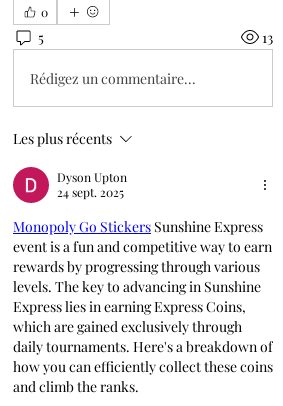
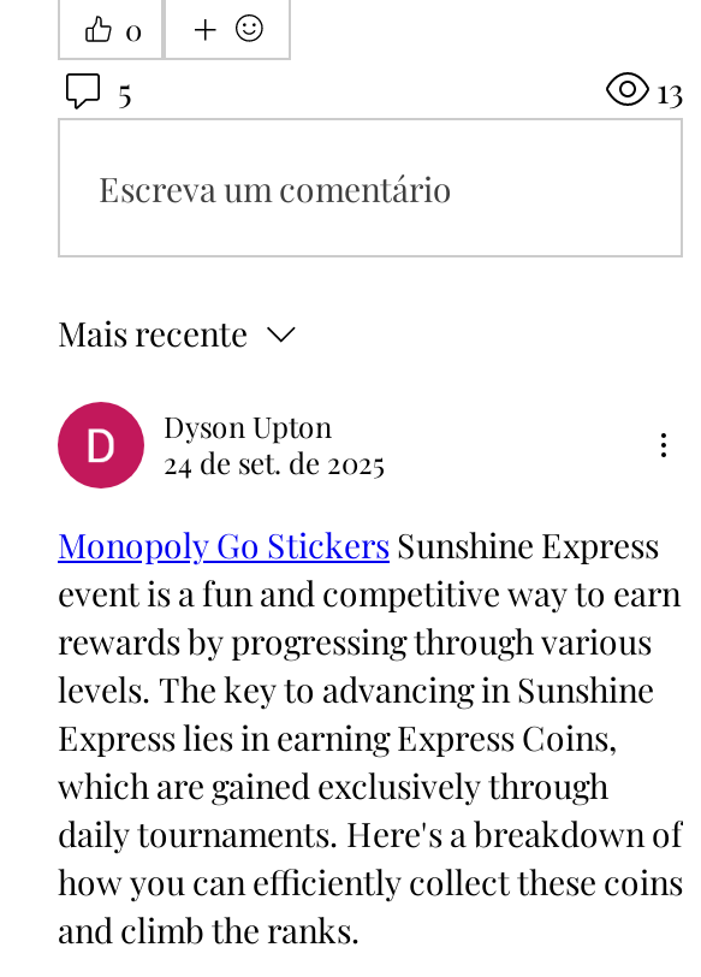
[30,68,196,87] Rédigez un commentaire... -> [99,165,452,211] Escreva um comentário
[13,129,112,148] Les plus récents -> [58,310,248,356] Mais recente
[57,184,124,200] 24 sept. 2025 -> [164,443,385,481] 24 de set. de 2025

